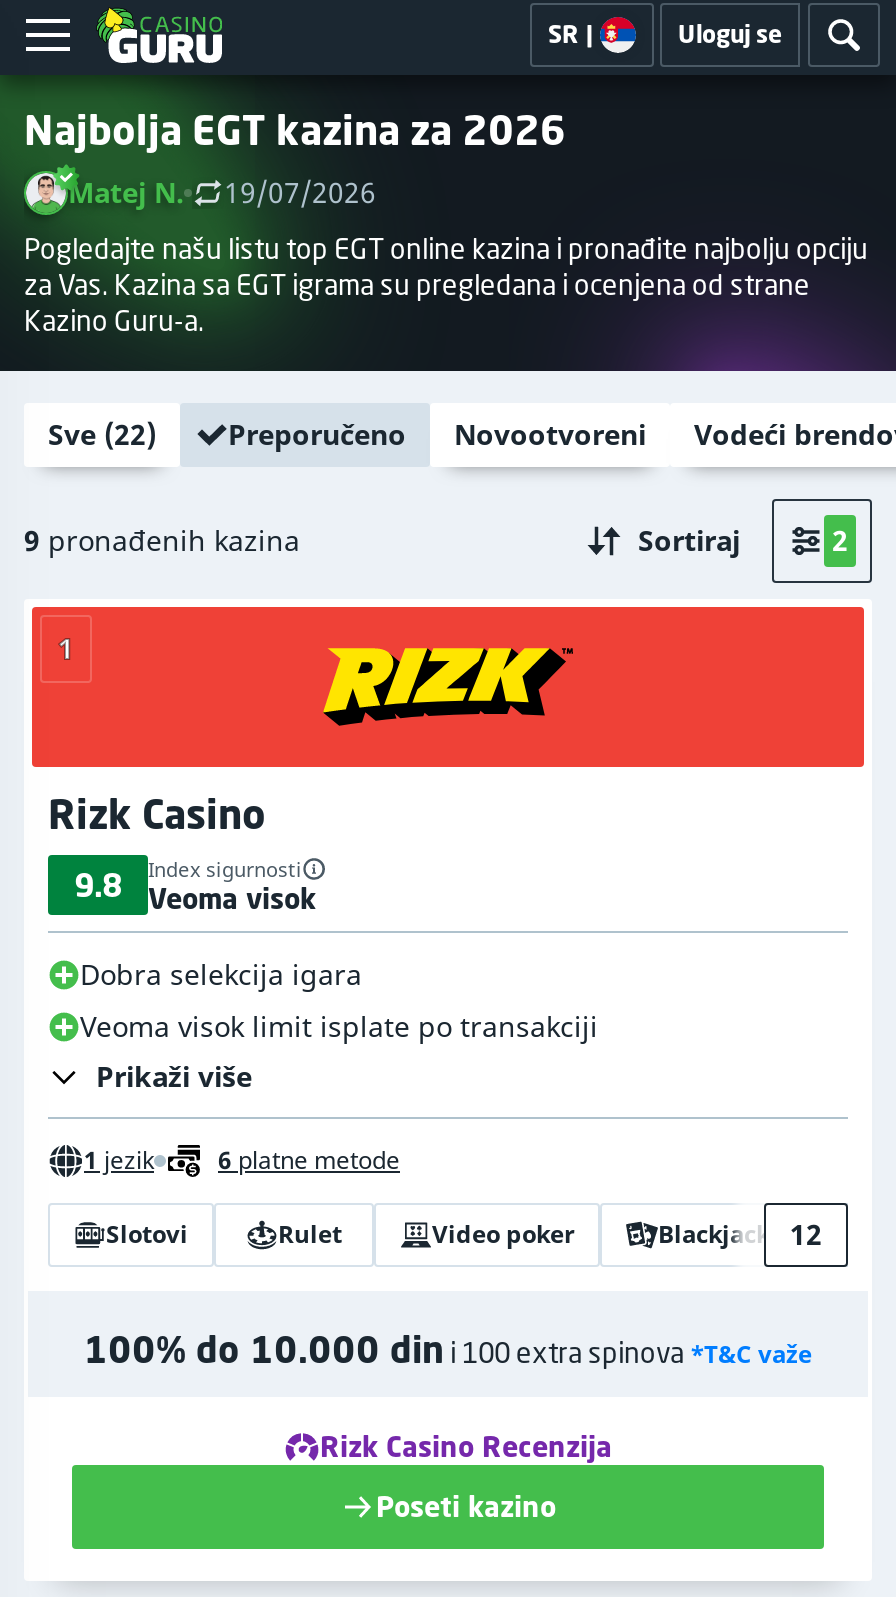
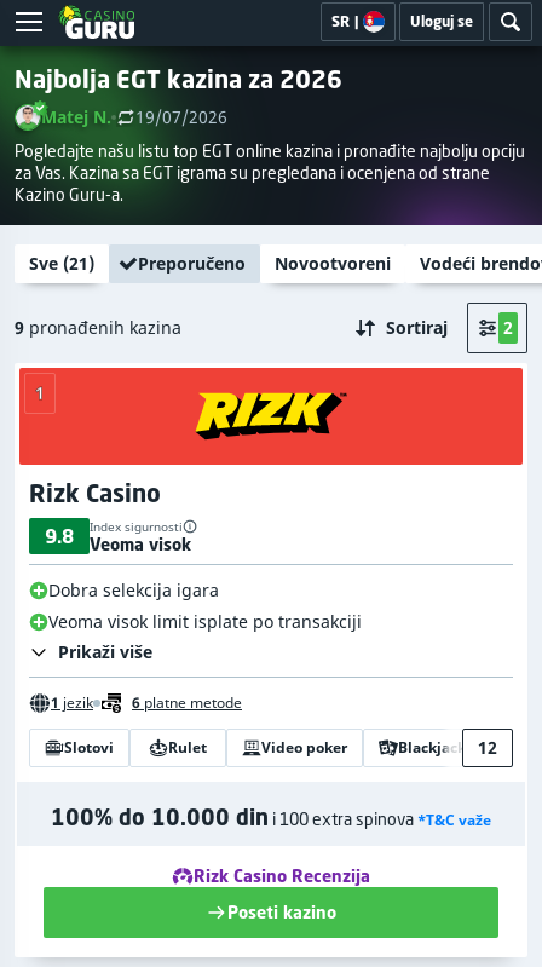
[48,415,156,453] Sve (22) -> [29,252,94,275] Sve (21)

